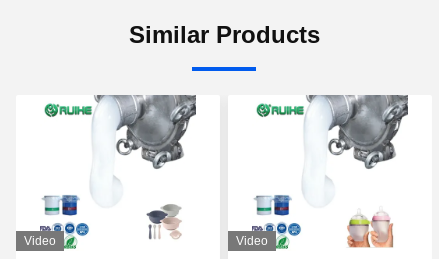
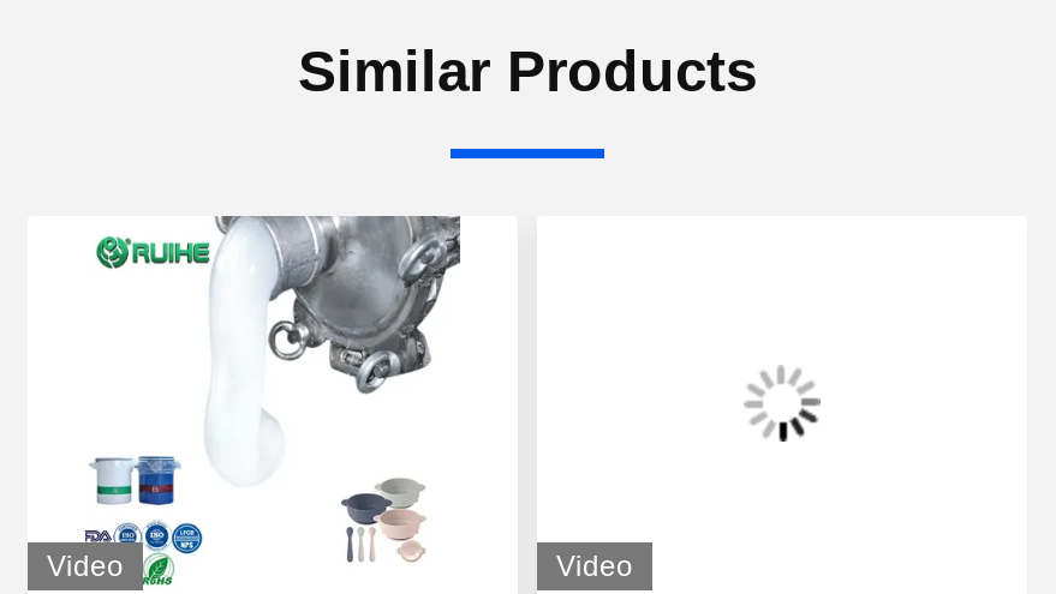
[251,94,409,250] [image] -> none

